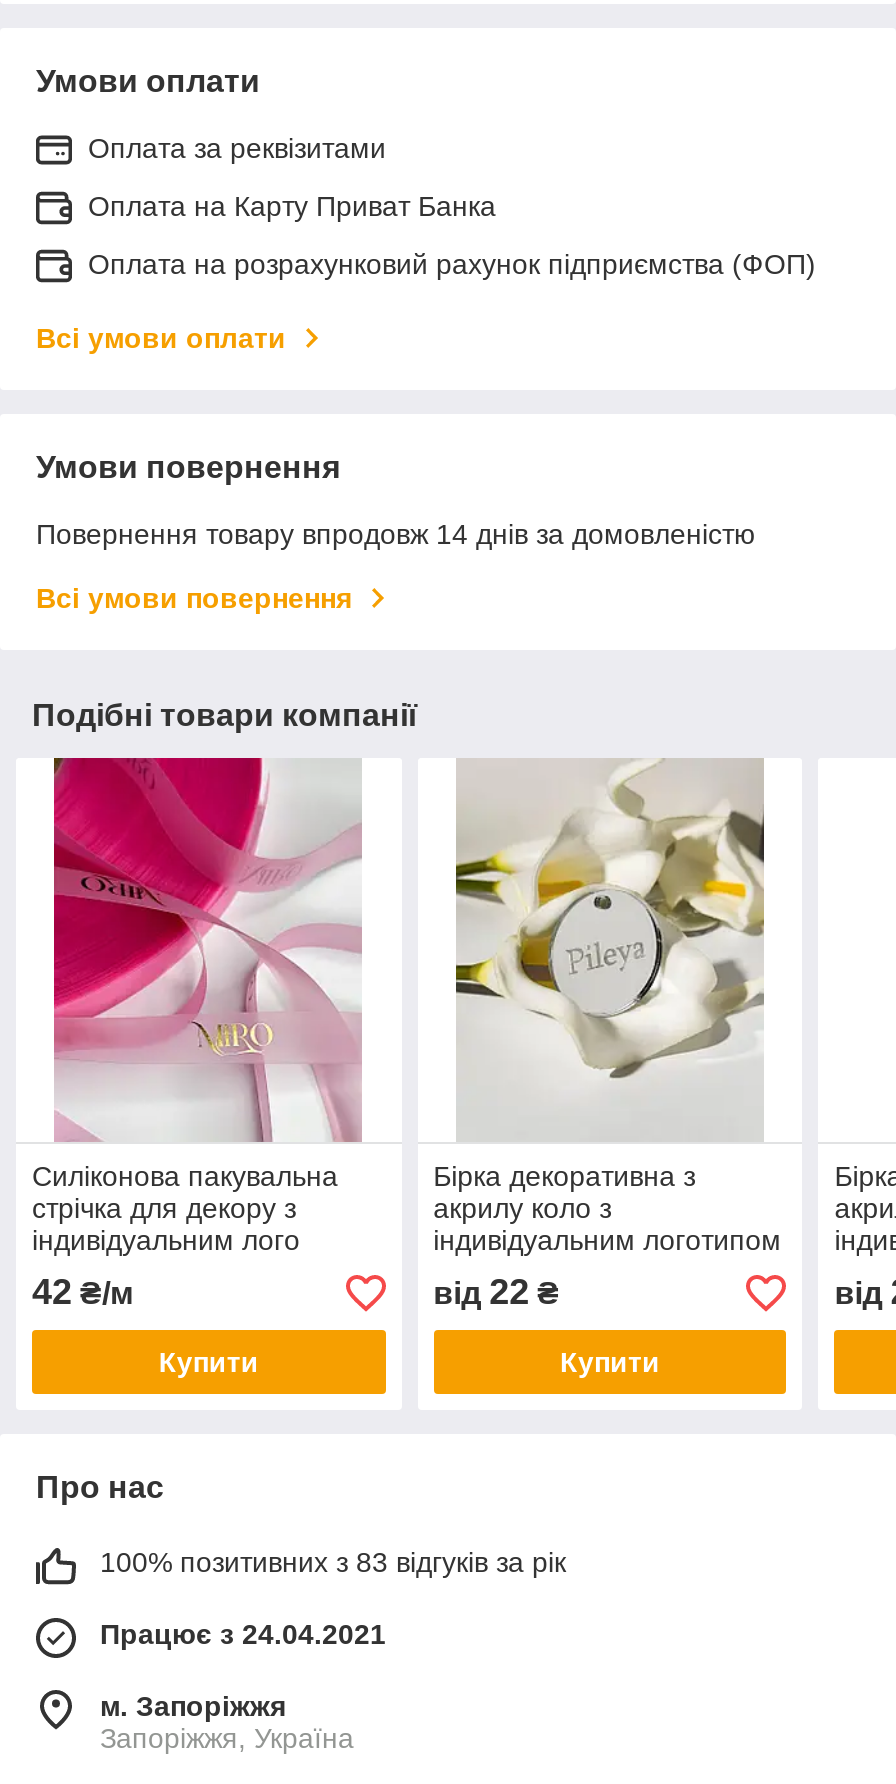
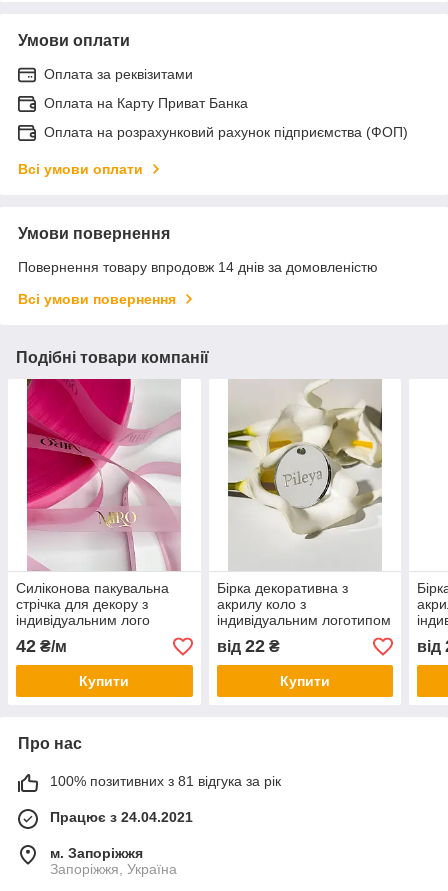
[100,1547,566,1579] 100% позитивних з 83 відгуків за рік -> [50,773,281,789] 100% позитивних з 81 відгука за рік

